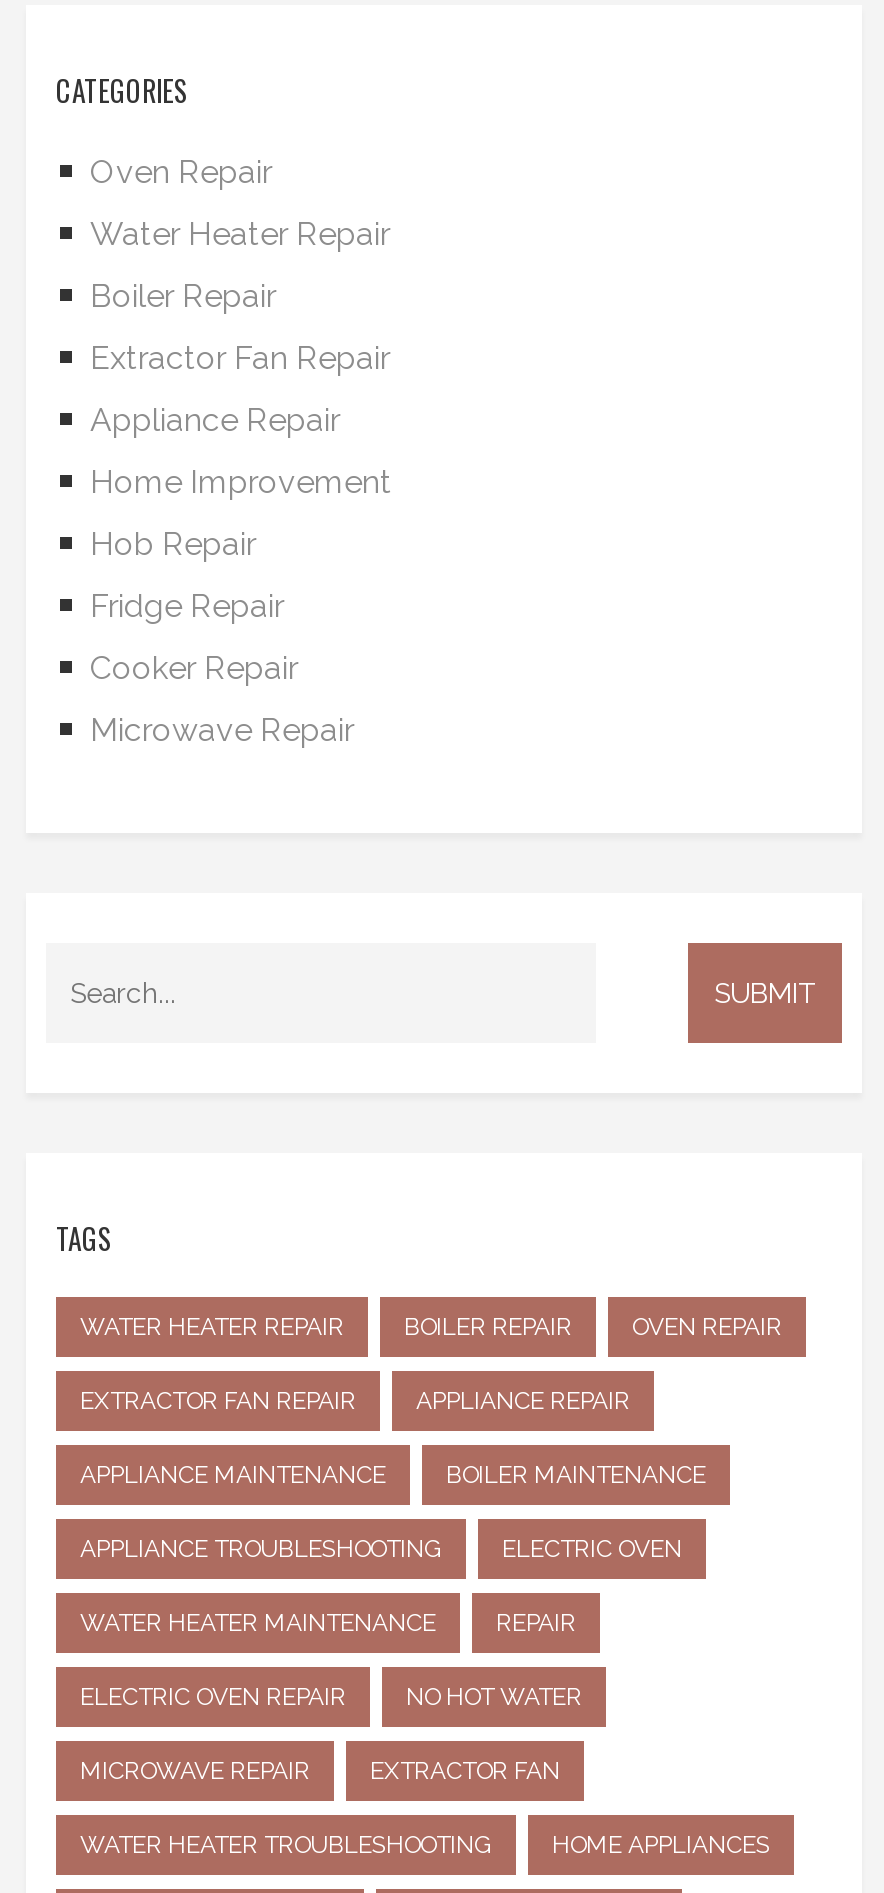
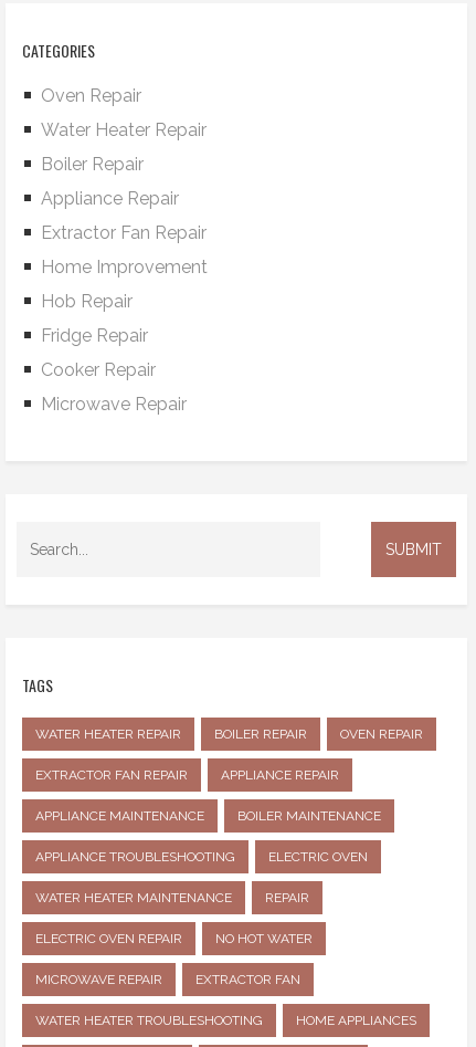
moved [90,340,390,378] -> [41,223,207,244]: Extractor Fan Repair
moved [90,402,340,440] -> [41,188,179,209]: Appliance Repair

